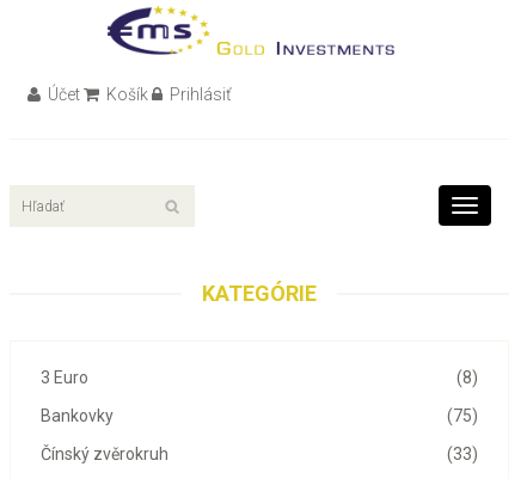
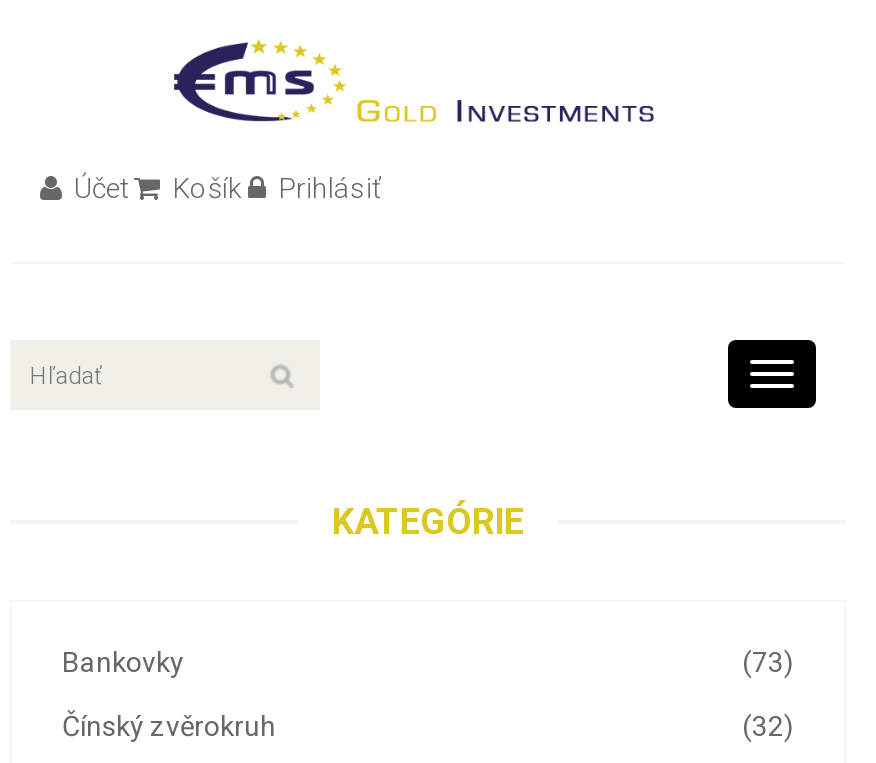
[41,368,478,426] (8) | 3 Euro | (75) -> [742,647,794,679] (73)
[447,445,478,464] (33) -> [742,711,794,743] (32)

